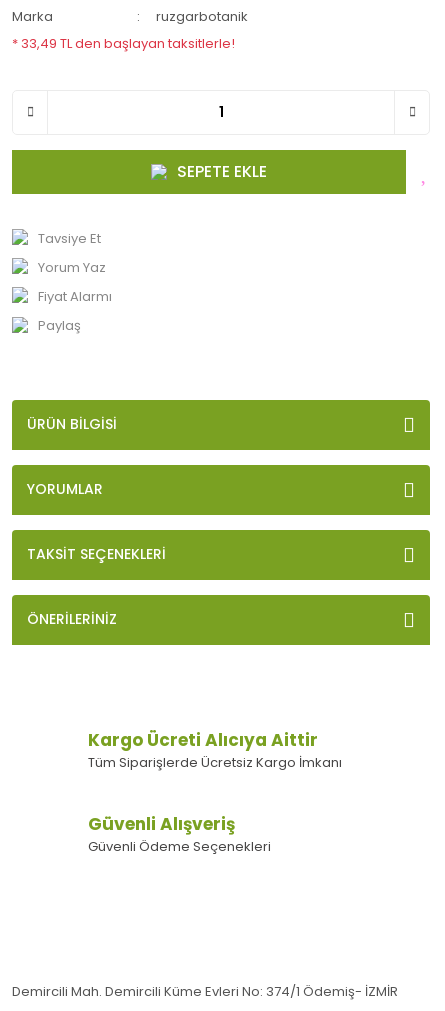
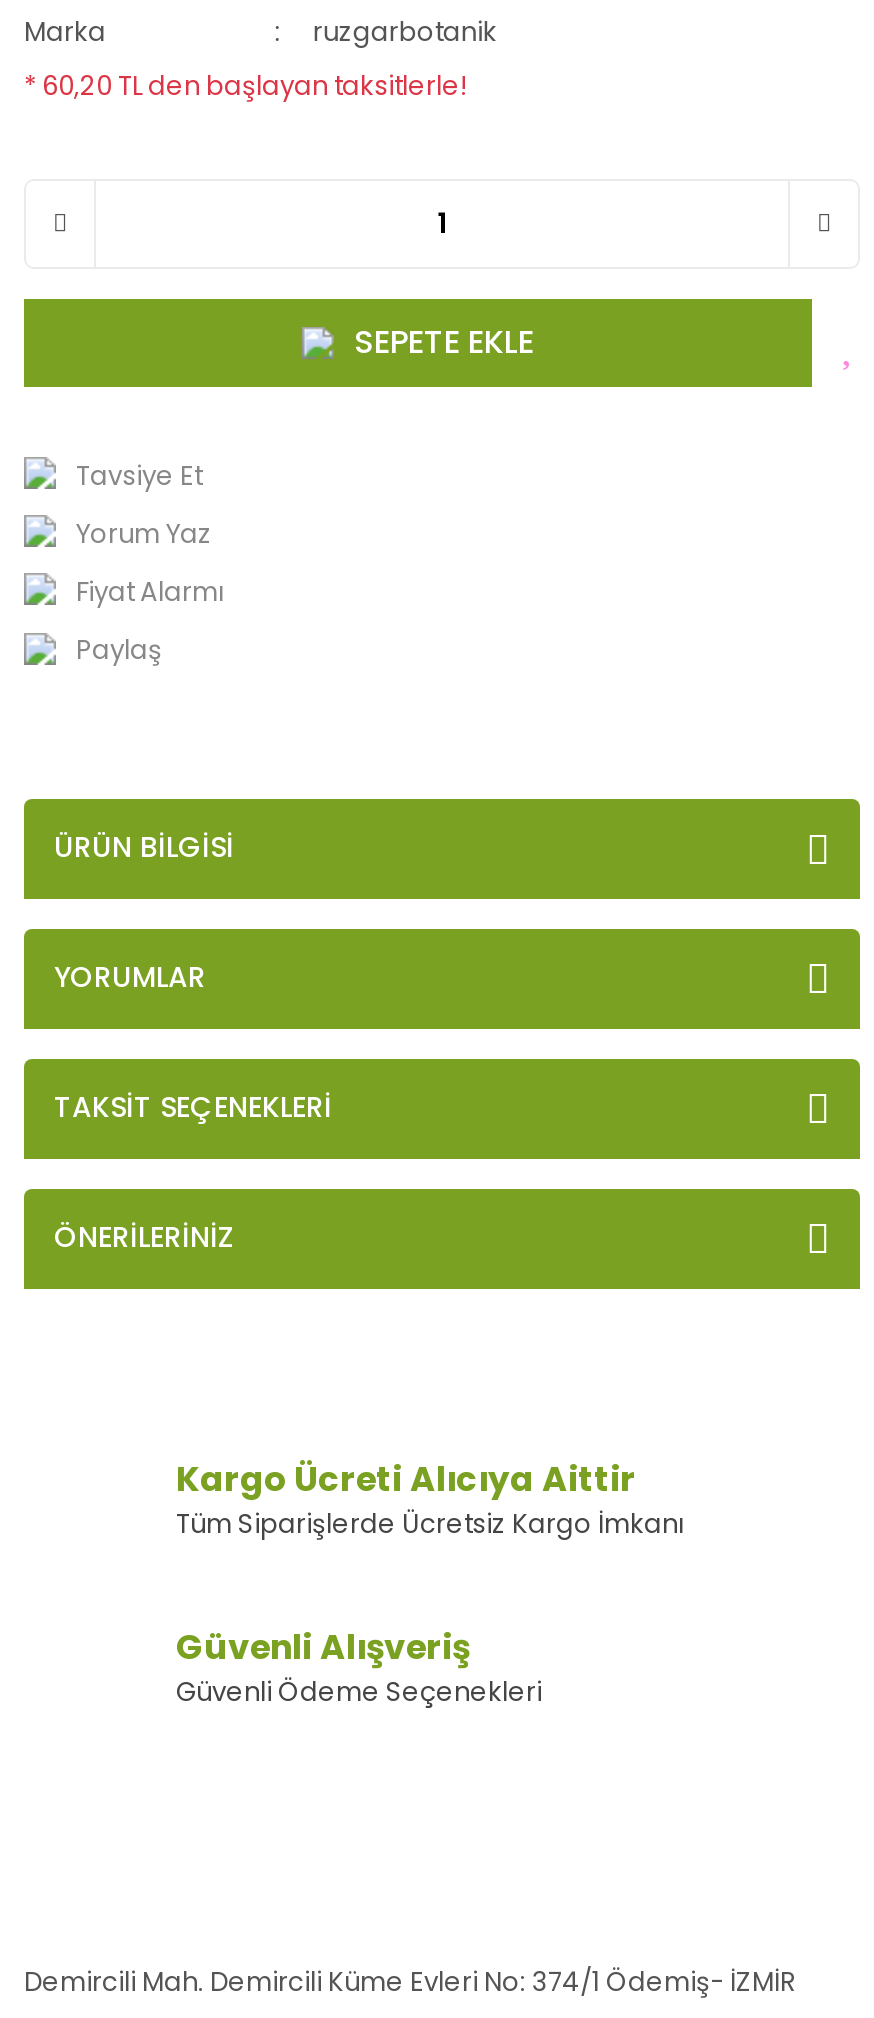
[12,34,235,53] * 33,49 TL den başlayan taksitlerle! -> [24,67,468,105] * 60,20 TL den başlayan taksitlerle!

